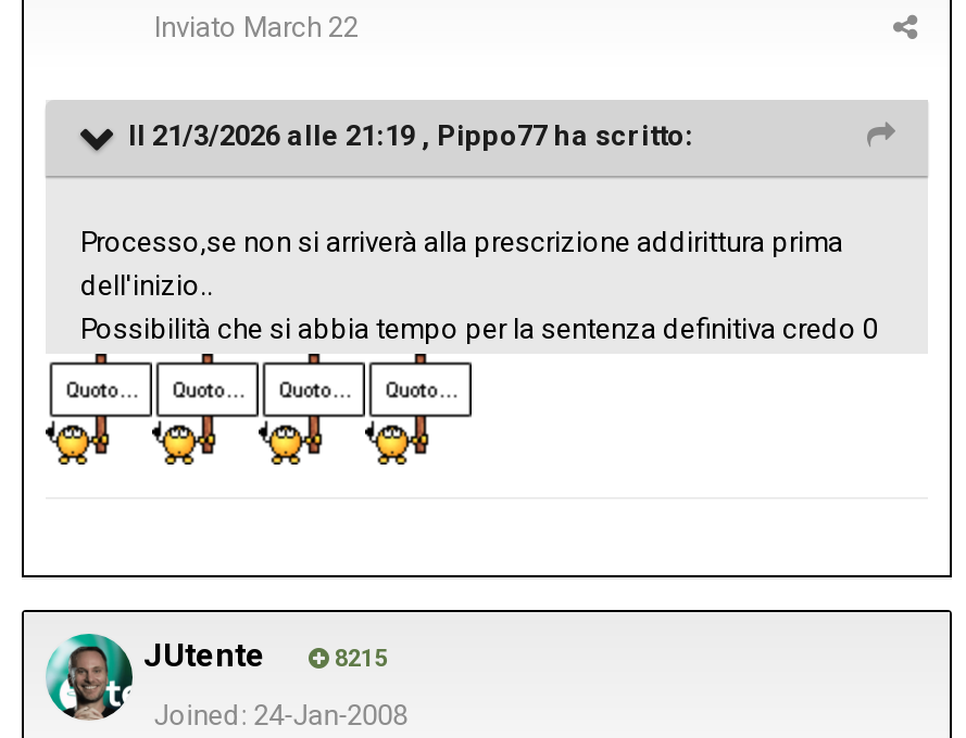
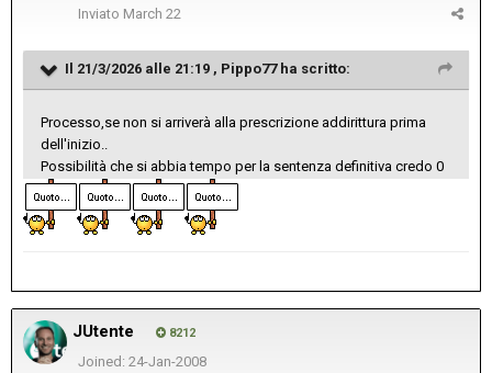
[328,644,387,672] 8215 -> [166,326,195,340] 8212

